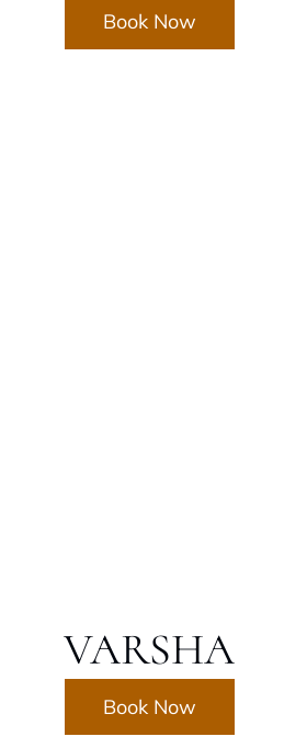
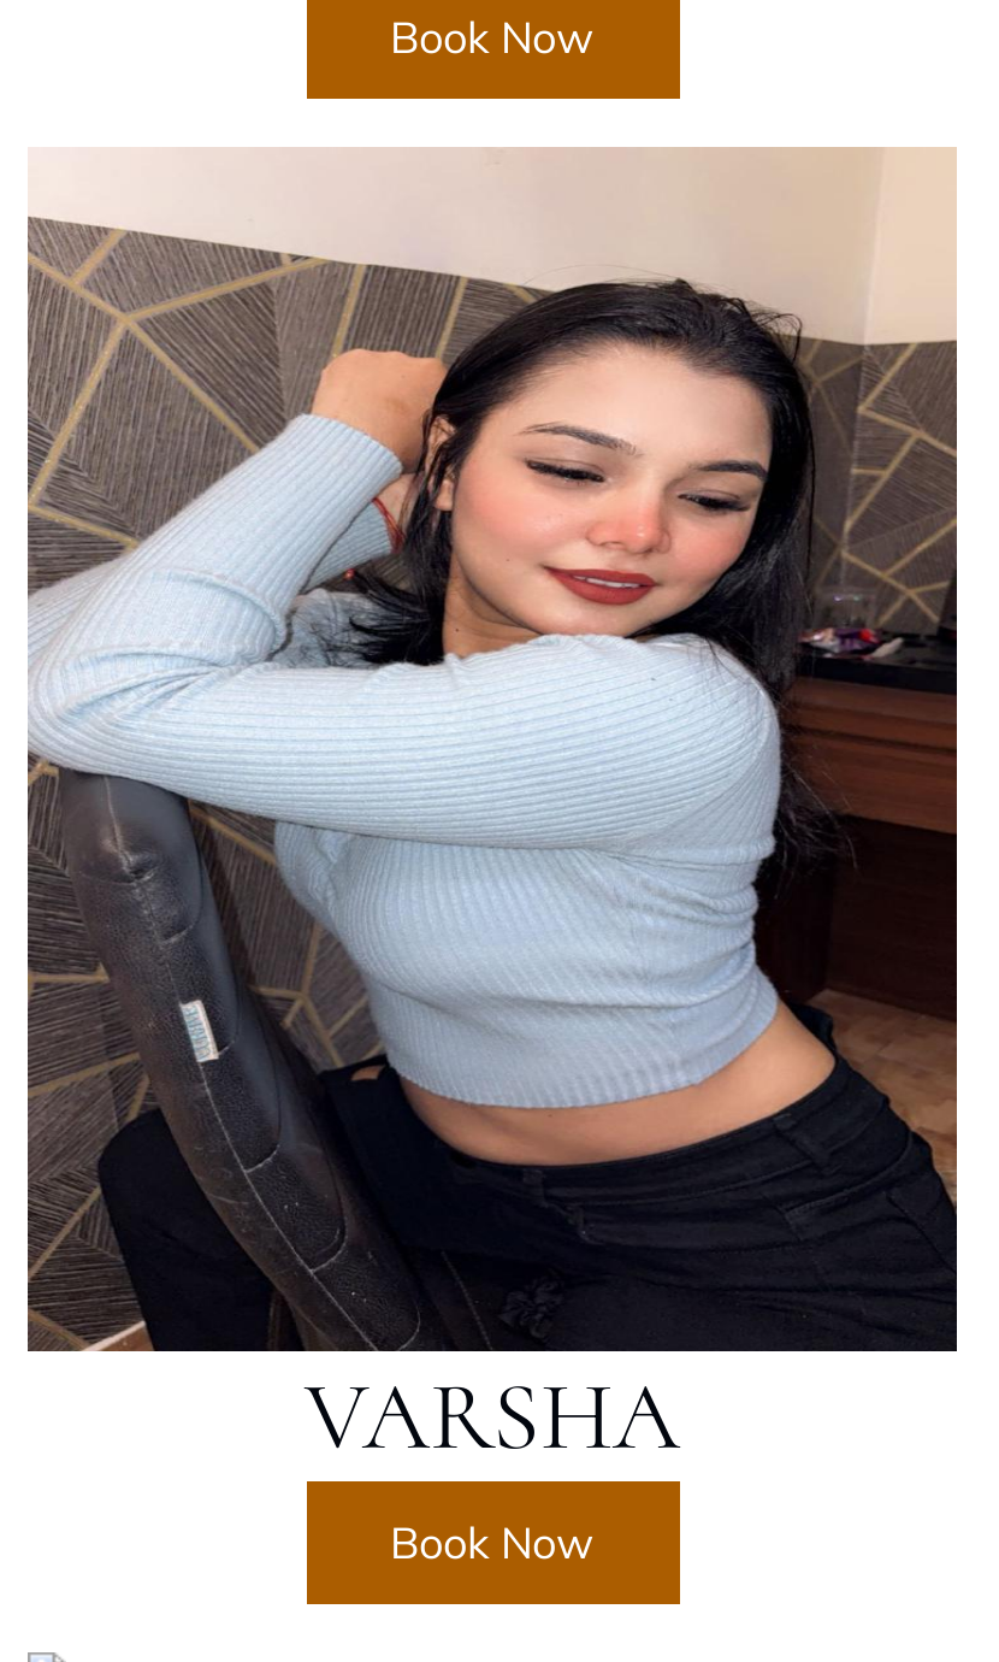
none -> [25,147,959,1354] [image]

